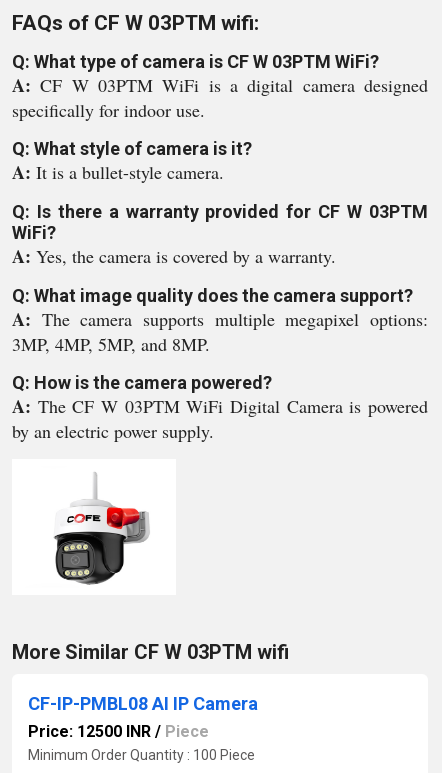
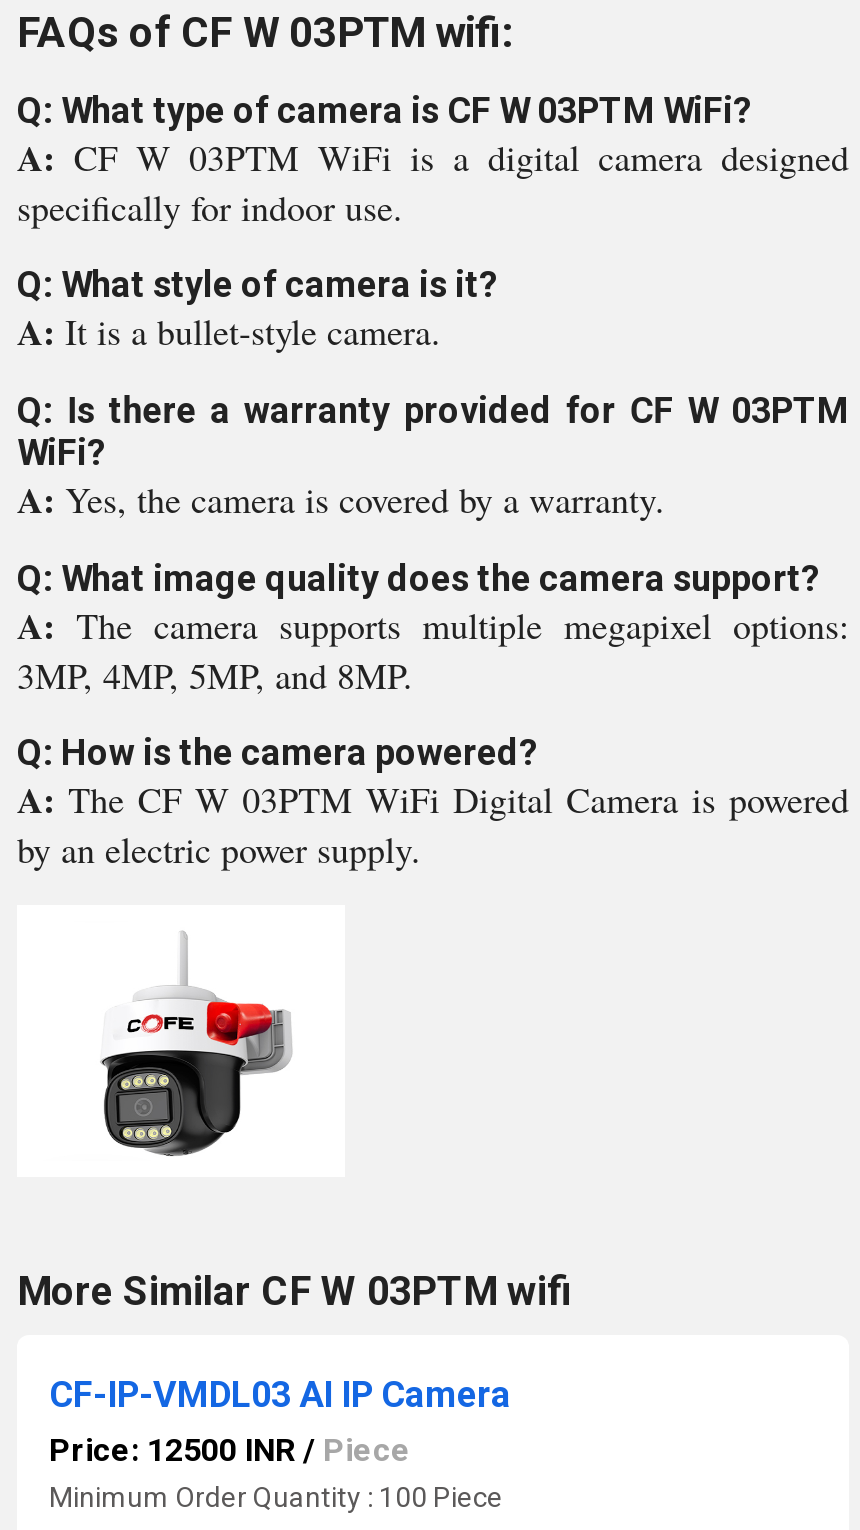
[28,693,258,714] CF-IP-PMBL08 AI IP Camera -> [49,1373,511,1415] CF-IP-VMDL03 AI IP Camera

